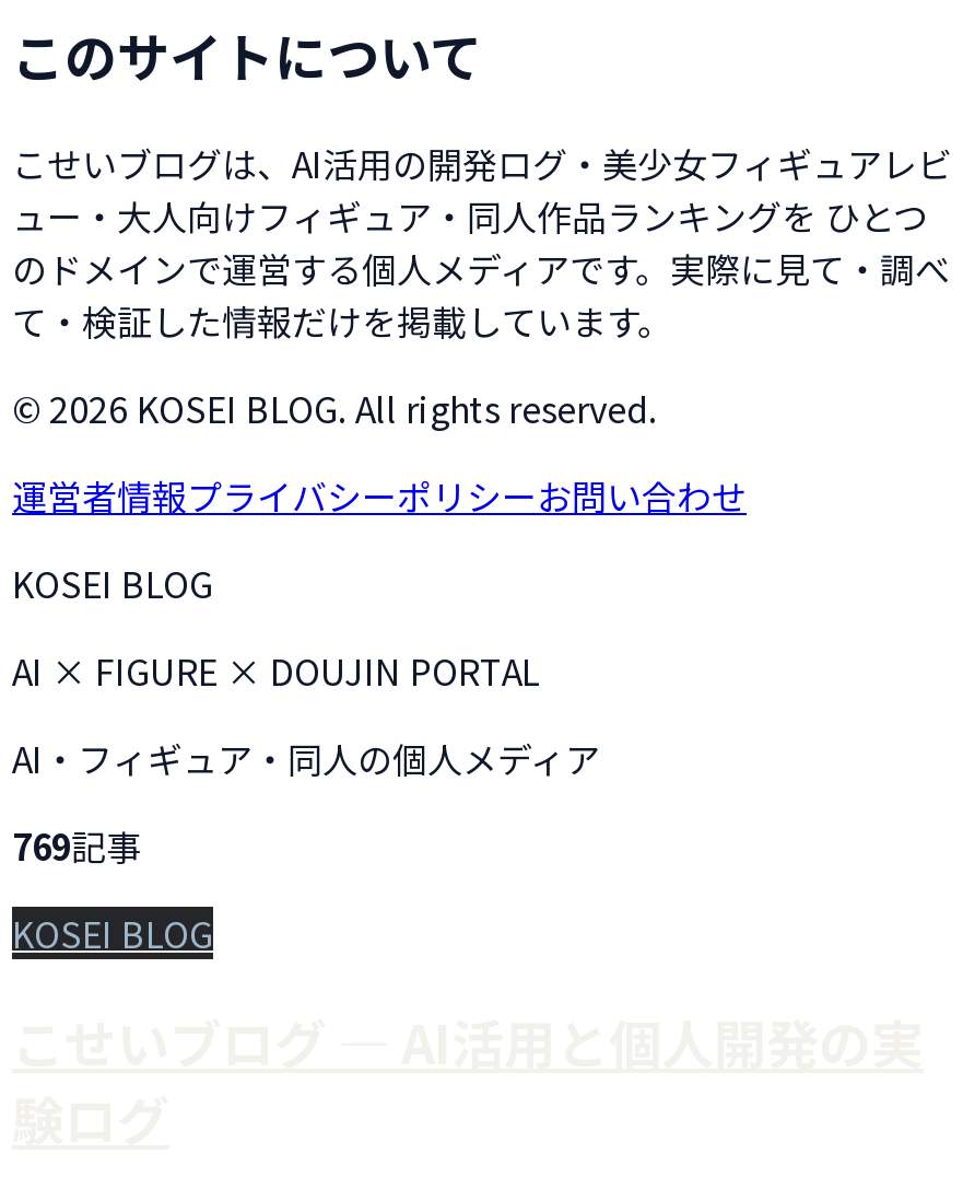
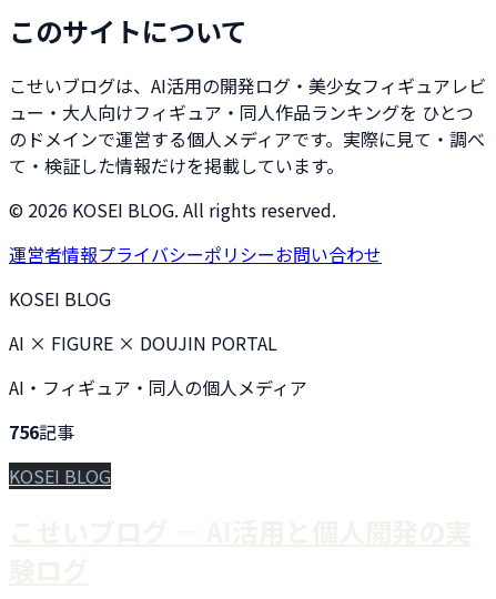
[12,820,141,872] 769記事 -> [9,419,74,445] 756記事

